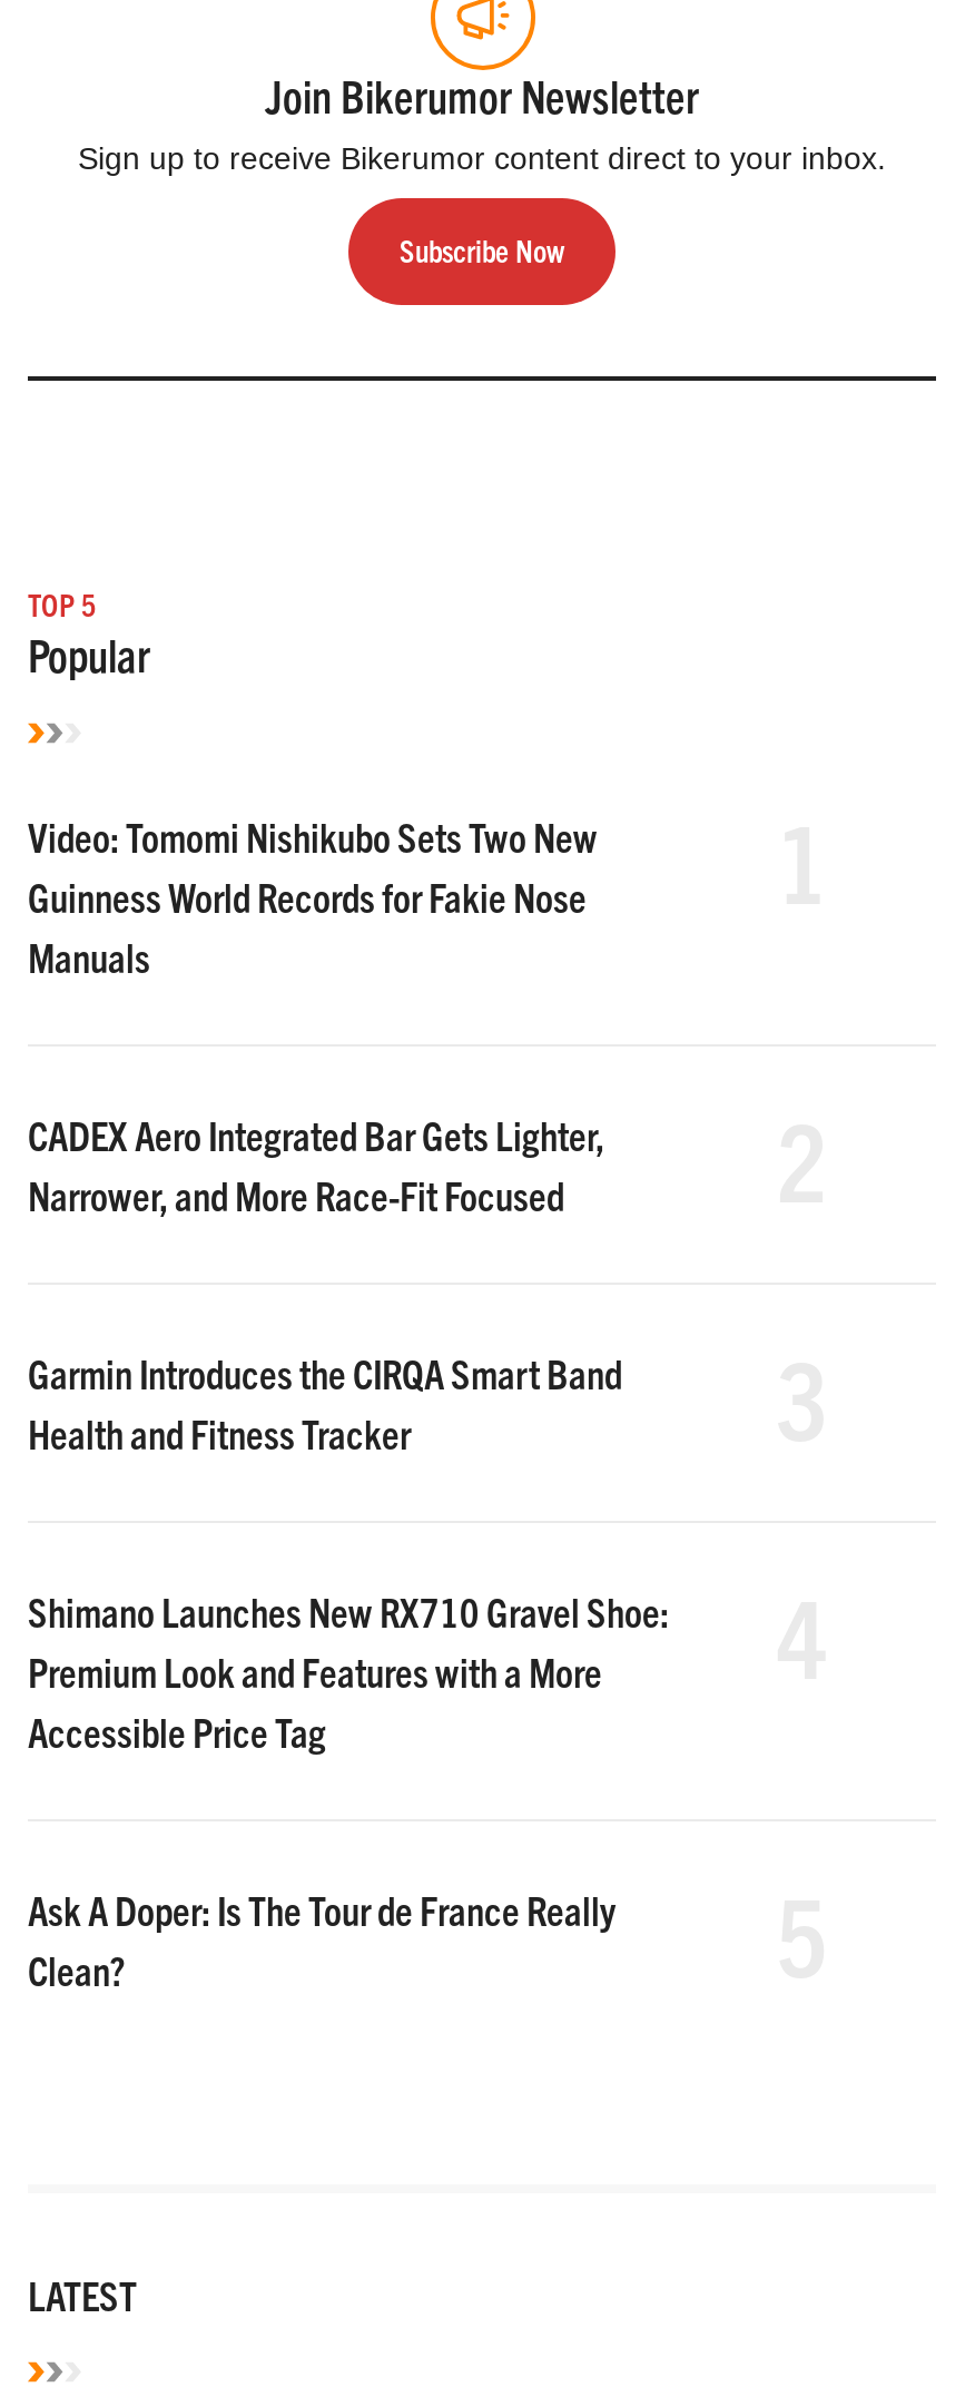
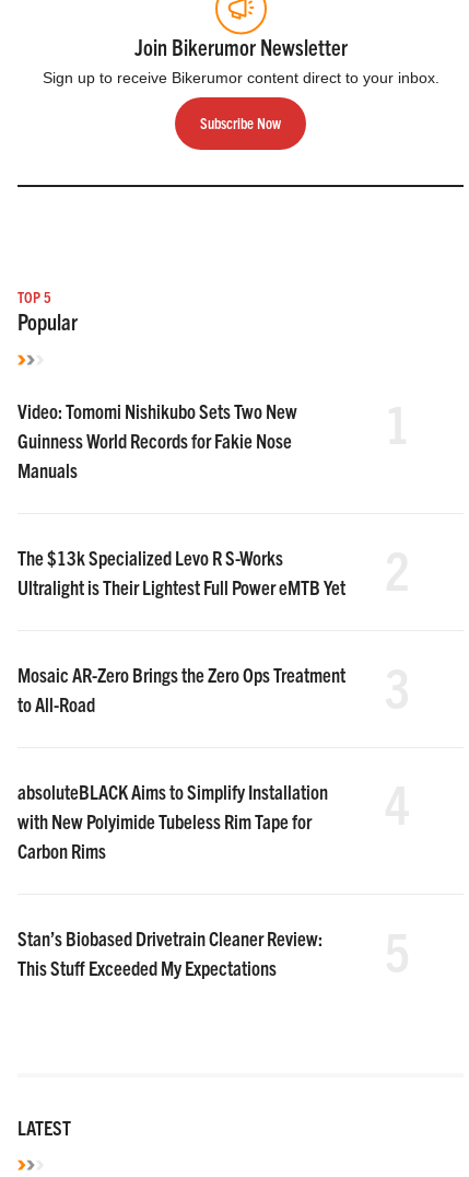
[28,1109,604,1220] CADEX Aero Integrated Bar Gets Lighter, | Narrower, and More Race-Fit Focused -> [17,545,345,599] The $13k Specialized Levo R S-Works | Ultralight is Their Lightest Full Power eMTB Yet
[28,1347,622,1458] Garmin Introduces the CIRQA Smart Band | Health and Fitness Tracker -> [17,662,345,716] Mosaic AR-Zero Brings the Zero Ops Treatment | to All-Road
[28,1585,669,1757] Shimano Launches New RX710 Gravel Shoe: | Premium Look and Features with a More | Accessible Price Tag -> [17,779,328,863] absoluteBLACK Aims to Simplify Installation | with New Polyimide Tubeless Rim Tape for | Carbon Rims
[28,1884,615,1995] Ask A Doper: Is The Tour de France Really | Clean? -> [17,925,323,980] Stan’s Biobased Drivetrain Cleaner Review: | This Stuff Exceeded My Expectations

